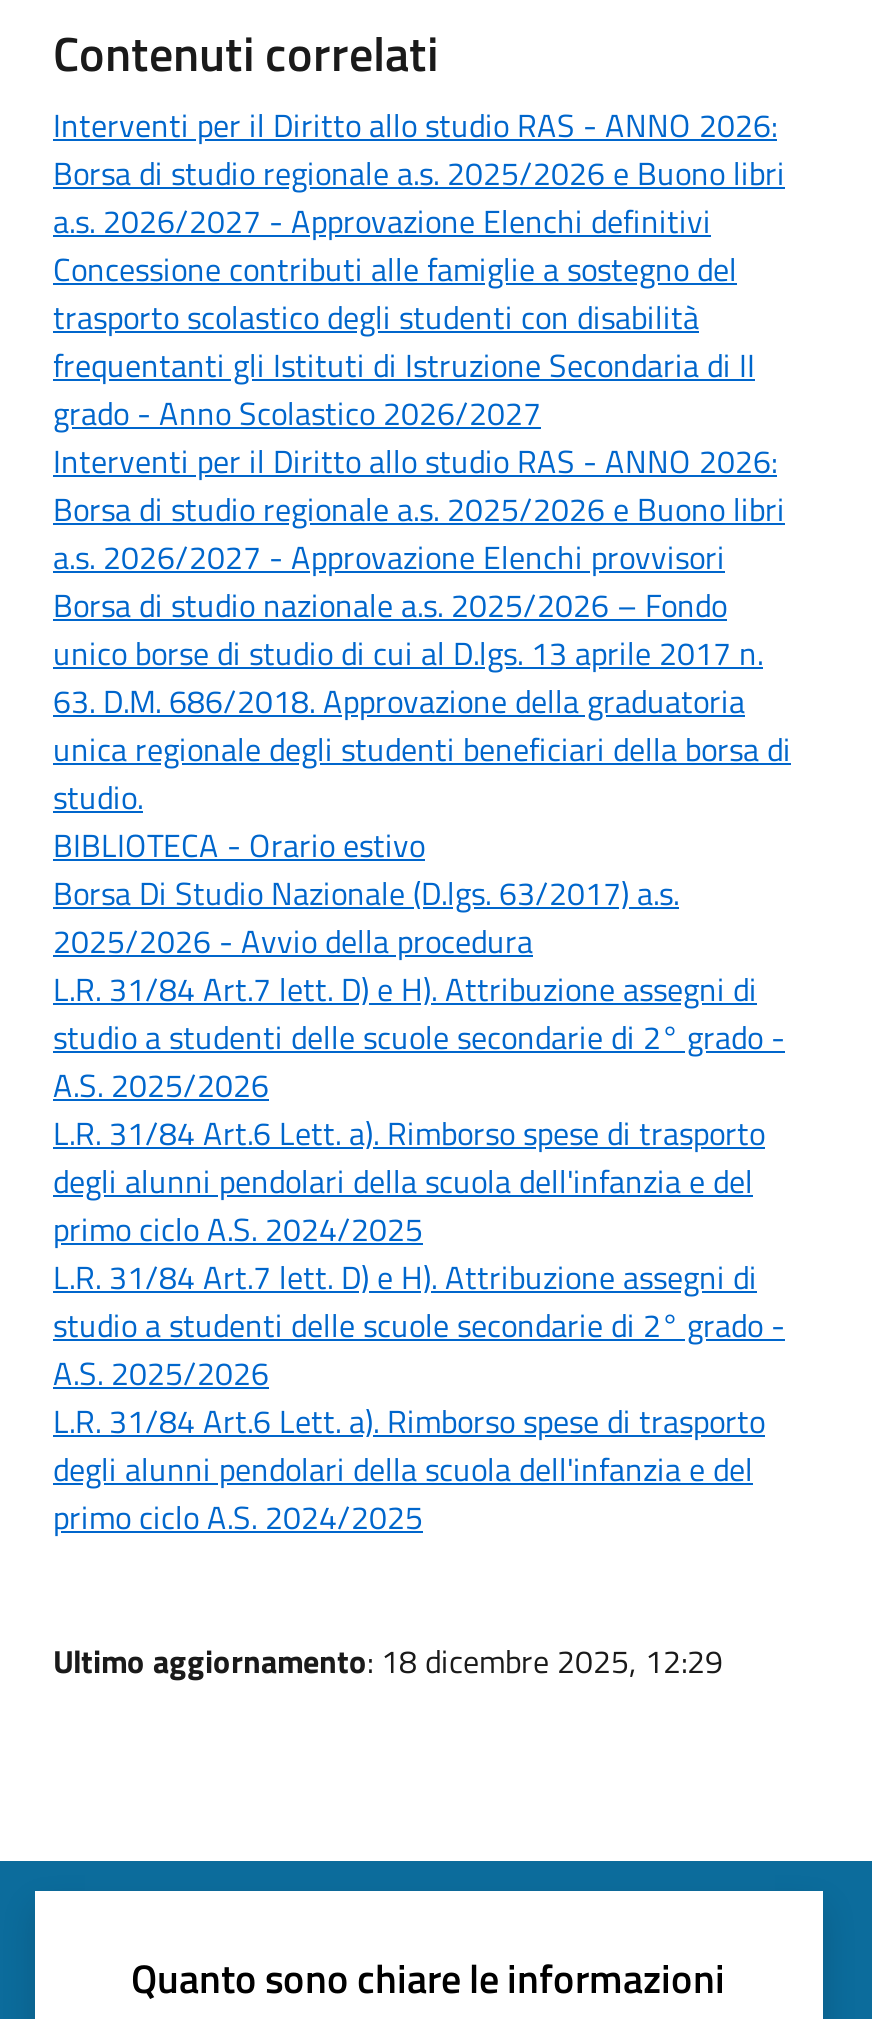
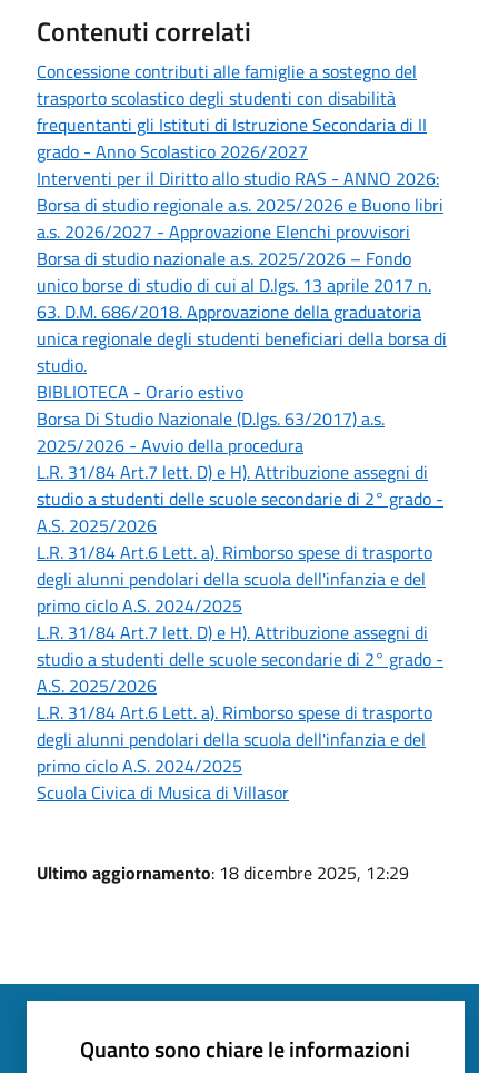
[53,101,785,245] Interventi per il Diritto allo studio RAS - ANNO 2026: | Borsa di studio regionale a.s. 2025/2026 e Buono libri | a.s. 2026/2027 - Approvazione Elenchi definitivi -> none
moved [53,245,791,1541] -> [37,58,447,779]: Concessione contributi alle famiglie a sostegno del | trasporto scolastico degli studenti con disabilità | frequentanti gli Istituti di Istruzione Secondaria di II | ... | degli alunni pendolari della scuola dell'infanzia e del | primo ciclo A.S. 2024/2025
none -> [37,779,289,806] Scuola Civica di Musica di Villasor

